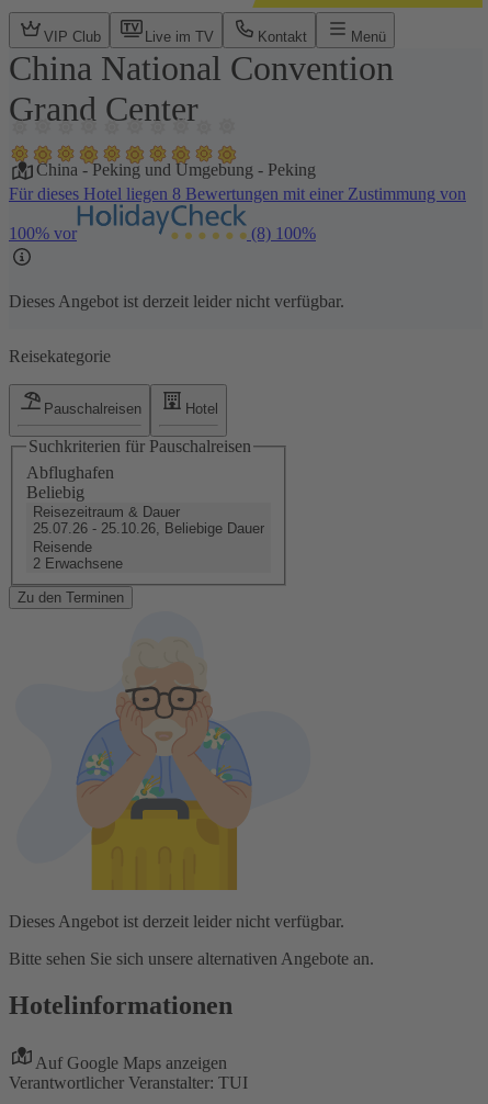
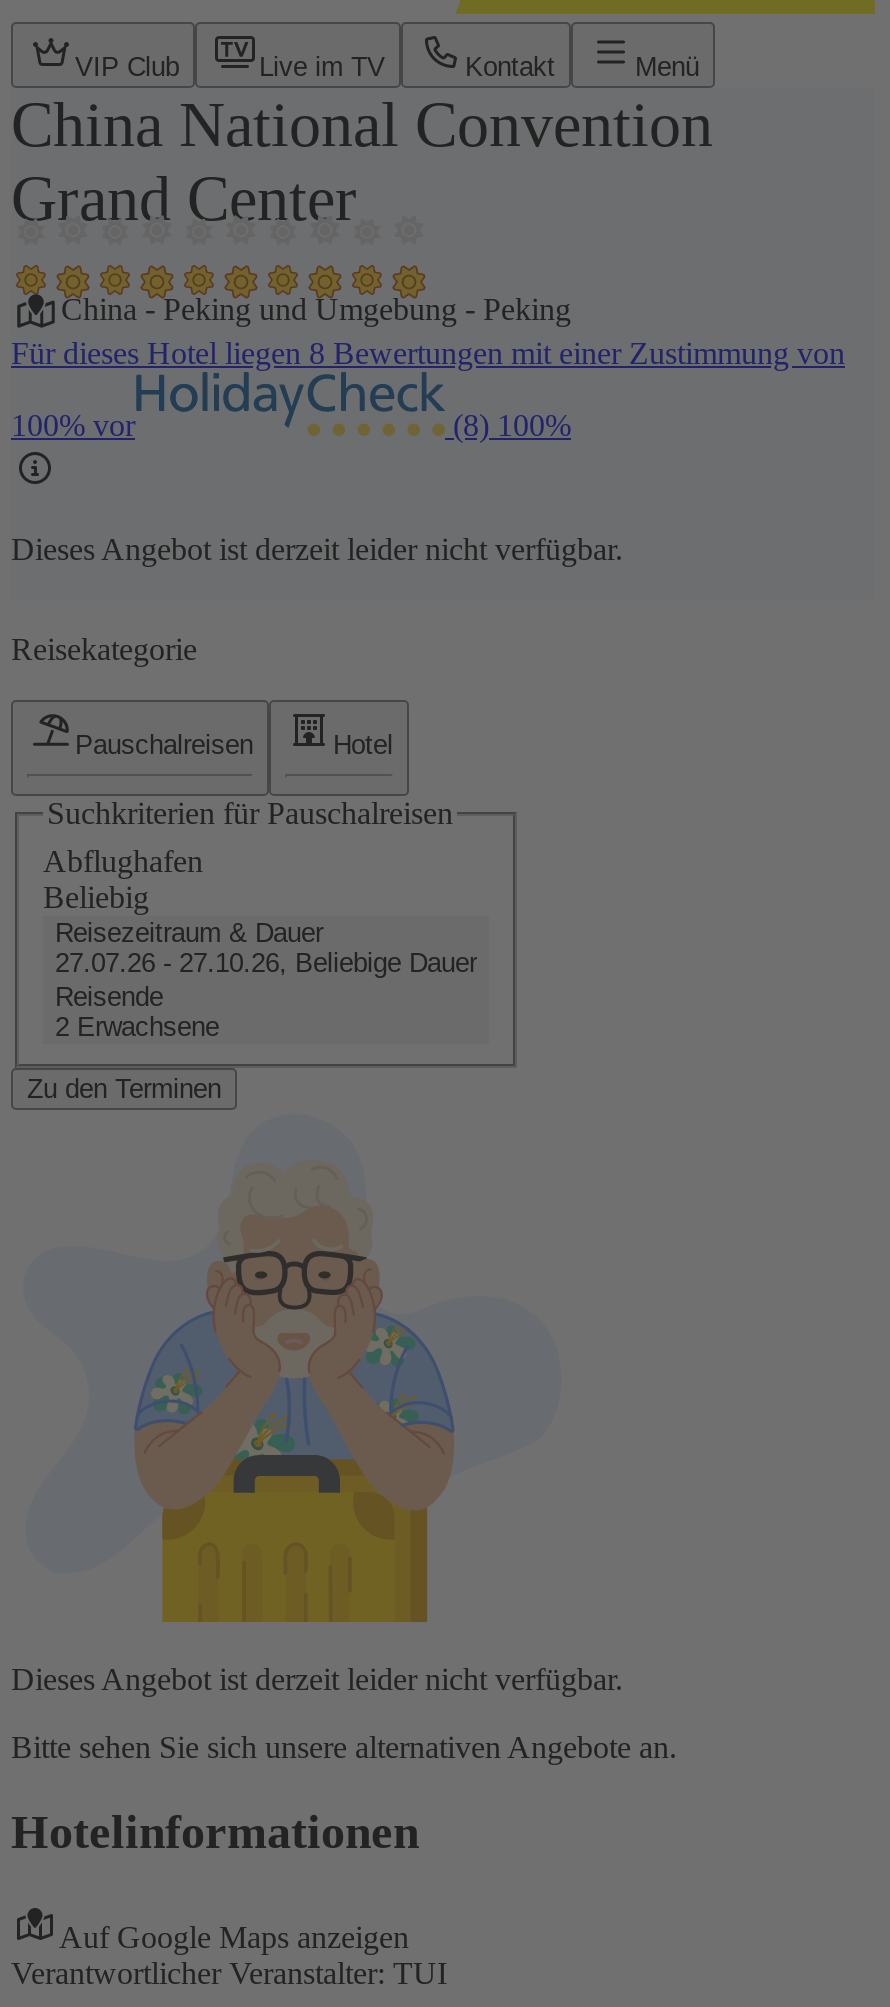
[33,520,264,536] 25.07.26 - 25.10.26, Beliebige Dauer -> [55,948,477,978] 27.07.26 - 27.10.26, Beliebige Dauer

